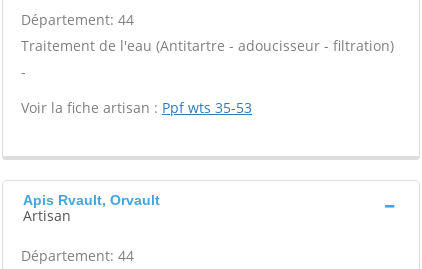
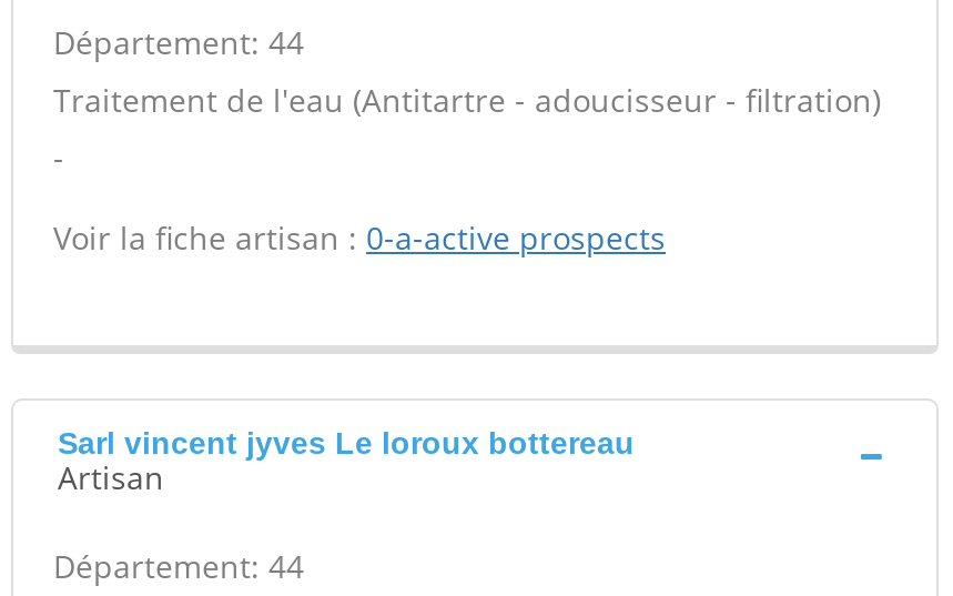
[21,98,252,117] Voir la fiche artisan : Ppf wts 35-53 -> [53,216,666,259] Voir la fiche artisan : 0-a-active prospects
[23,192,160,208] Apis Rvault, Orvault -> [58,425,635,461] Sarl vincent jyves Le loroux bottereau

